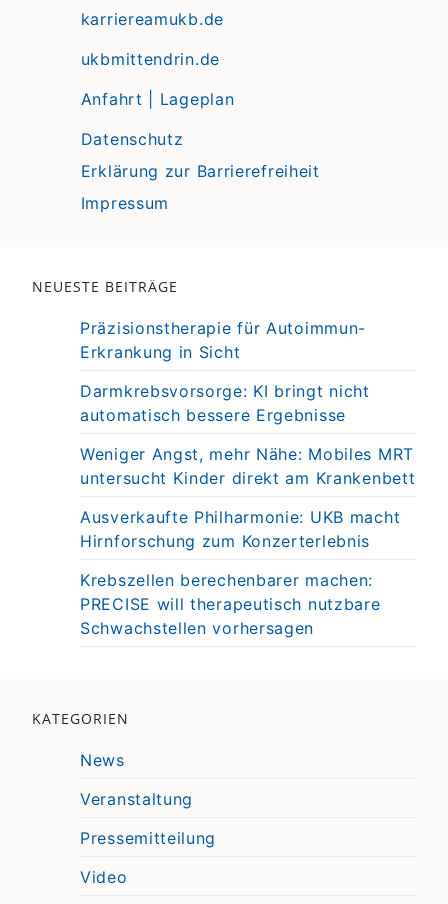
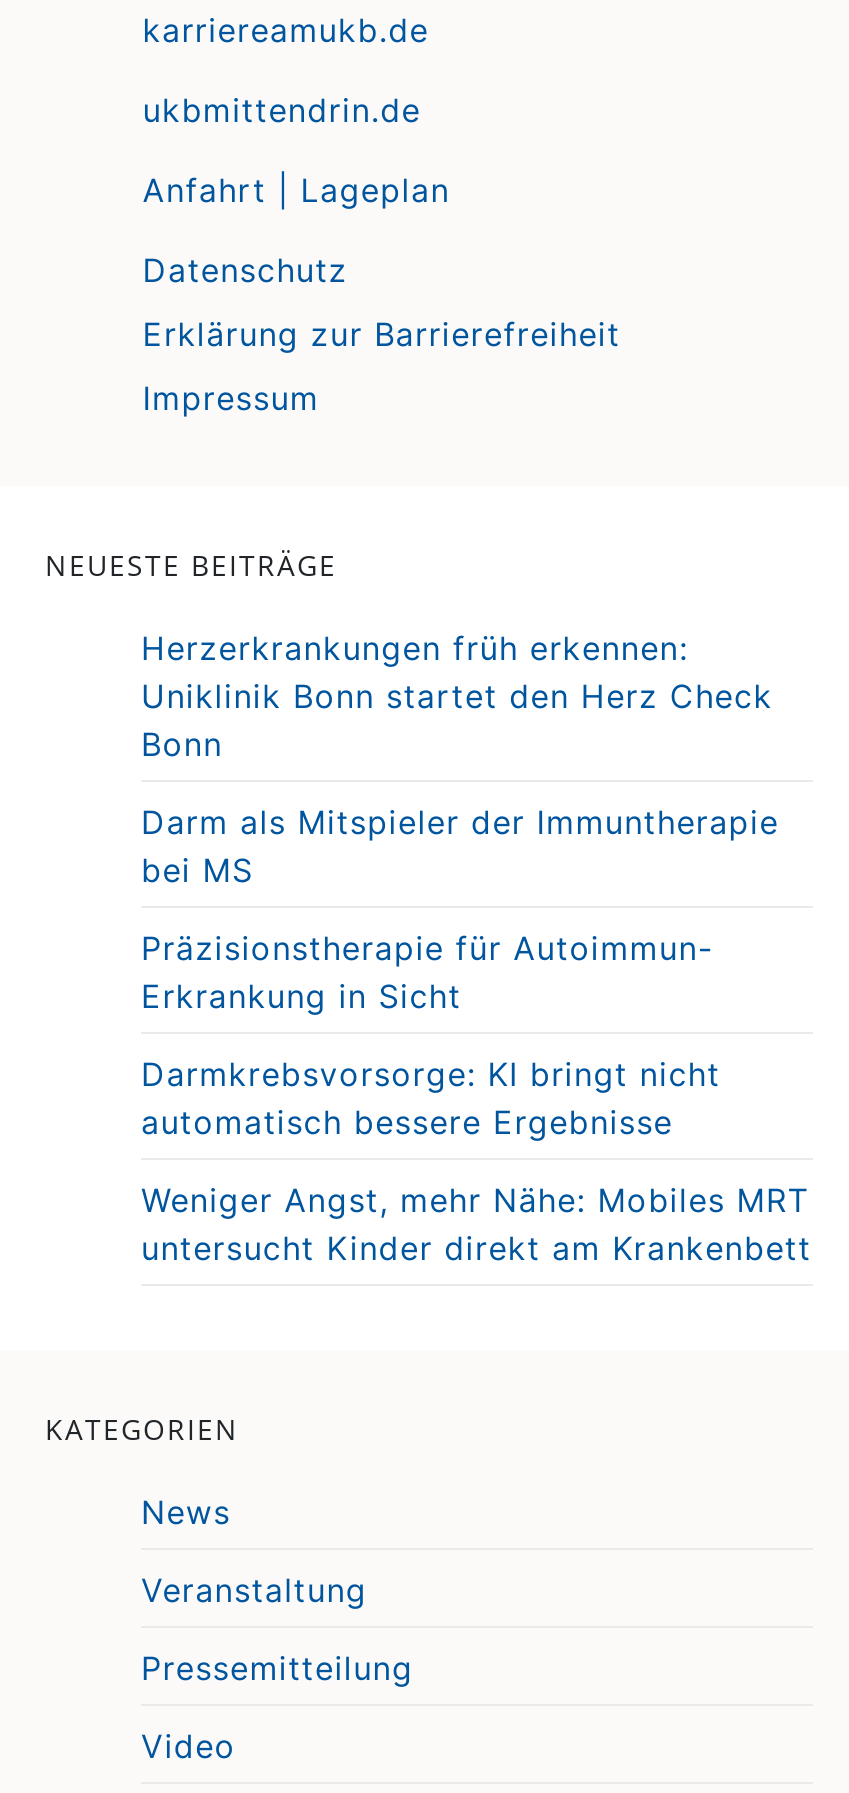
none -> [141,629,779,891] Herzerkrankungen früh erkennen: | Uniklinik Bonn startet den Herz Check | Bonn | Darm als Mitspieler der Immuntherapie | bei MS
moved [80,318,415,488] -> [141,929,812,1269]: Präzisionstherapie für Autoimmun- | Erkrankung in Sicht | Darmkrebsvorsorge: KI bringt nicht | automatisch bessere Ergebnisse | Weniger Angst, mehr Nähe: Mobiles MRT | untersucht Kinder direkt am Krankenbett
[80,507,400,638] Ausverkaufte Philharmonie: UKB macht | Hirnforschung zum Konzerterlebnis | Krebszellen berechenbarer machen: | PRECISE will therapeutisch nutzbare | Schwachstellen vorhersagen -> none

